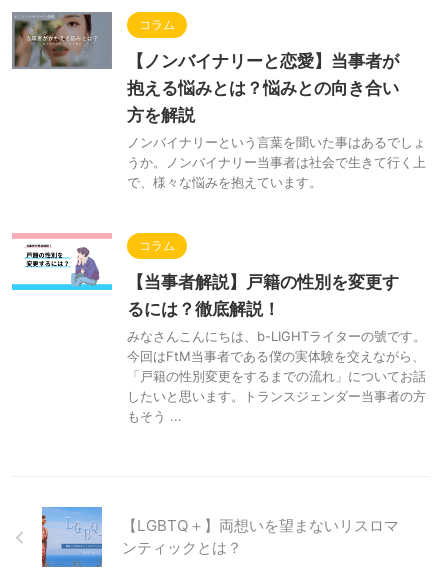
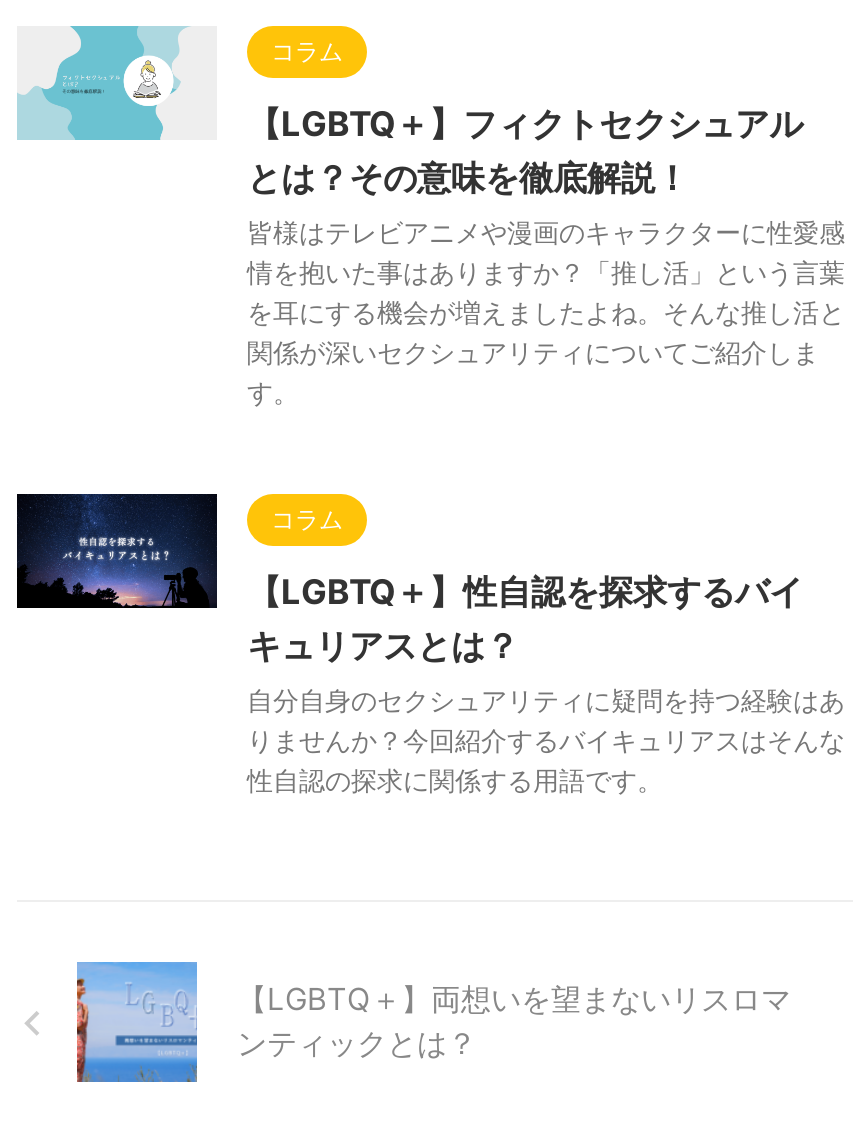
[11,11,426,190] [image] | 【ノンバイナリーと恋愛】当事者が | 抱える悩みとは？悩みとの向き合い | 方を解説 | ノンバイナリーという言葉を聞いた事はあるでしょ | うか。ノンバイナリー当事者は社会で生きて行く上 | で、様々な悩みを抱えています。 -> [19,26,845,409] [image] | 【LGBTQ＋】フィクトセクシュアル | とは？その意味を徹底解説！ | 皆様はテレビアニメや漫画のキャラクターに性愛感 | 情を抱いた事はありますか？「推し活」という言葉 | を耳にする機会が増えましたよね。そんな推し活と | 関係が深いセクシュアリティについてご紹介しま | す。
[11,233,426,424] [image] | 【当事者解説】戸籍の性別を変更す | るには？徹底解説！ | みなさんこんにちは、b-LIGHTライターの號です。 | 今回はFtM当事者である僕の実体験を交えながら、 | 「戸籍の性別変更をするまでの流れ」についてお話 | したいと思います。トランスジェンダー当事者の方 | もそう ... -> [15,492,845,797] [image] | 【LGBTQ＋】性自認を探求するバイ | キュリアスとは？ | 自分自身のセクシュアリティに疑問を持つ経験はあ | りませんか？今回紹介するバイキュリアスはそんな | 性自認の探求に関係する用語です。

